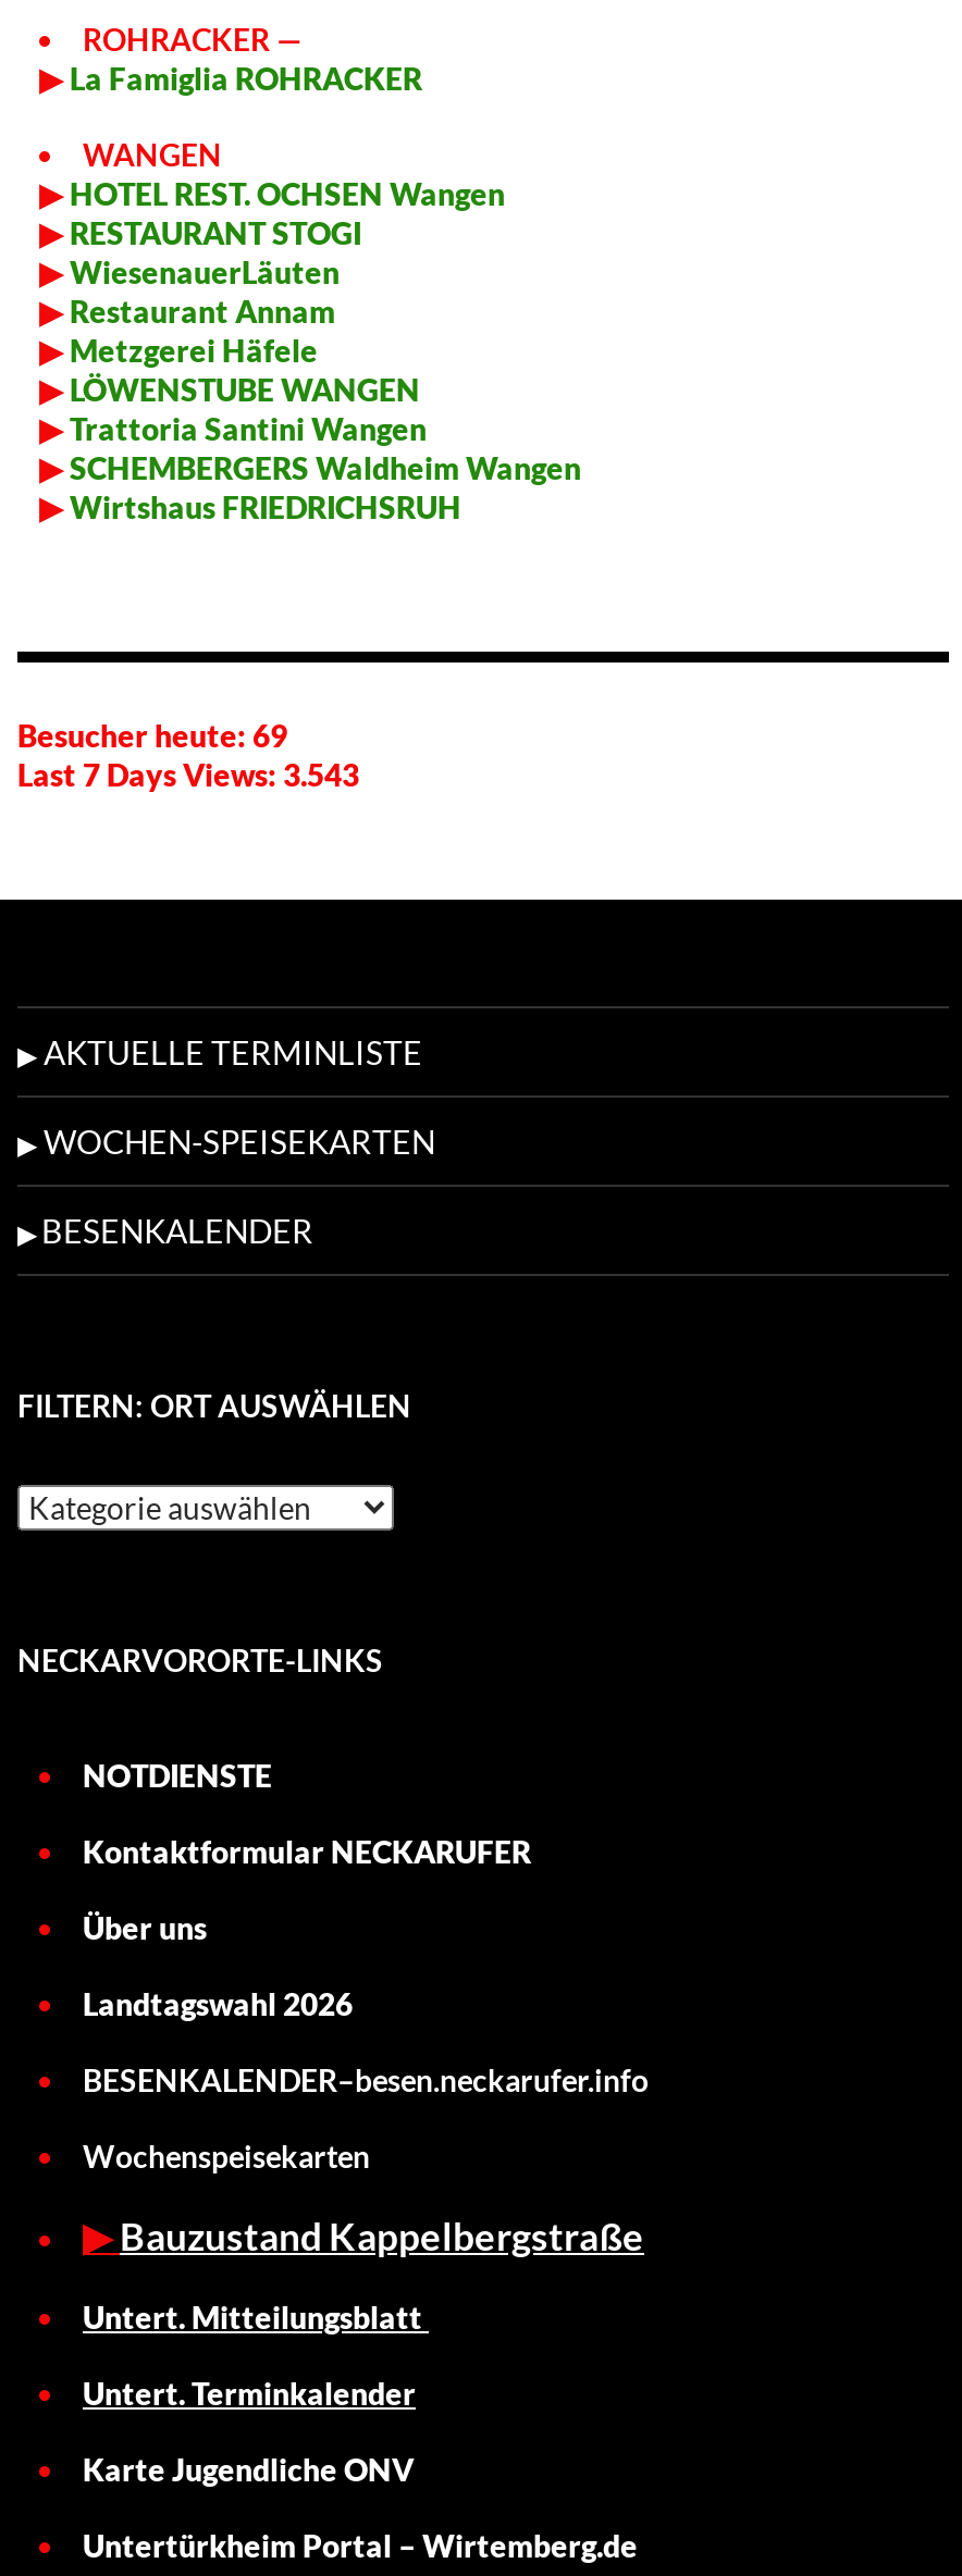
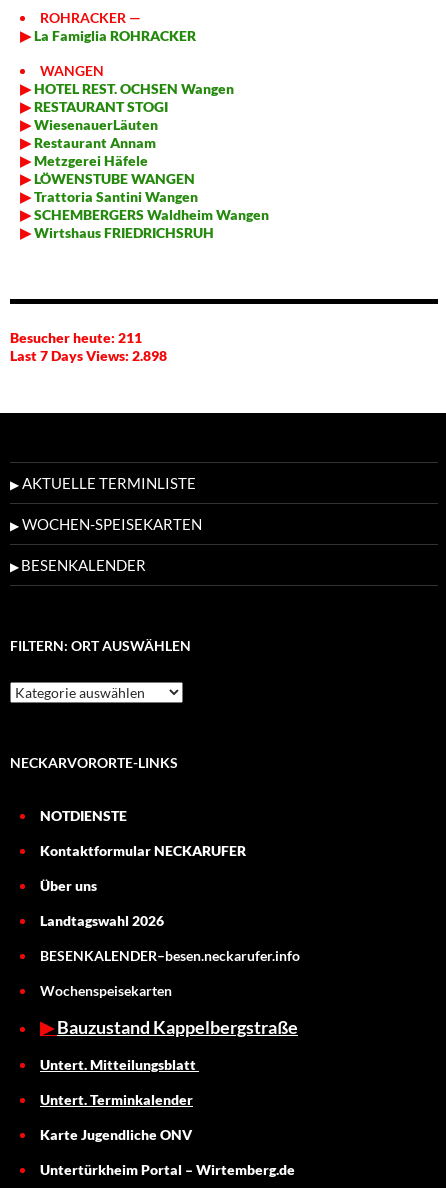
[17,717,287,754] Besucher heute: 69 -> [10,329,142,346] Besucher heute: 211
[17,756,359,793] Last 7 Days Views: 3.543 -> [10,347,167,364] Last 7 Days Views: 2.898

